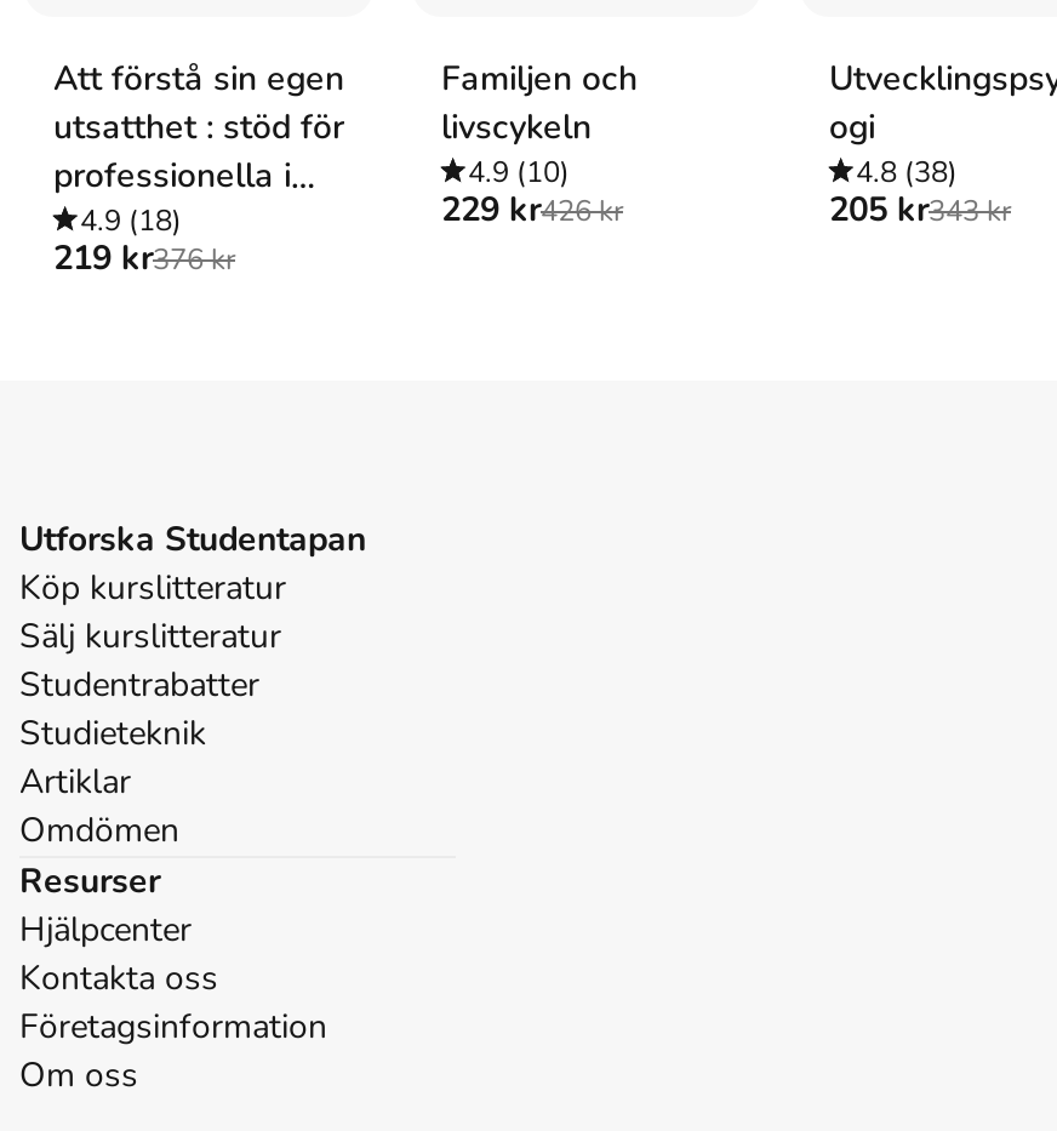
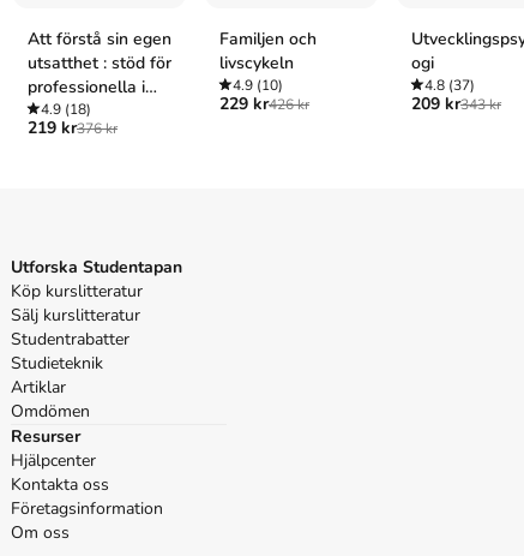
[856,154,958,193] 4.8 (38) -> [424,76,475,95] 4.8 (37)
[829,188,1011,234] 205 kr343 kr -> [411,93,501,116] 209 kr343 kr

